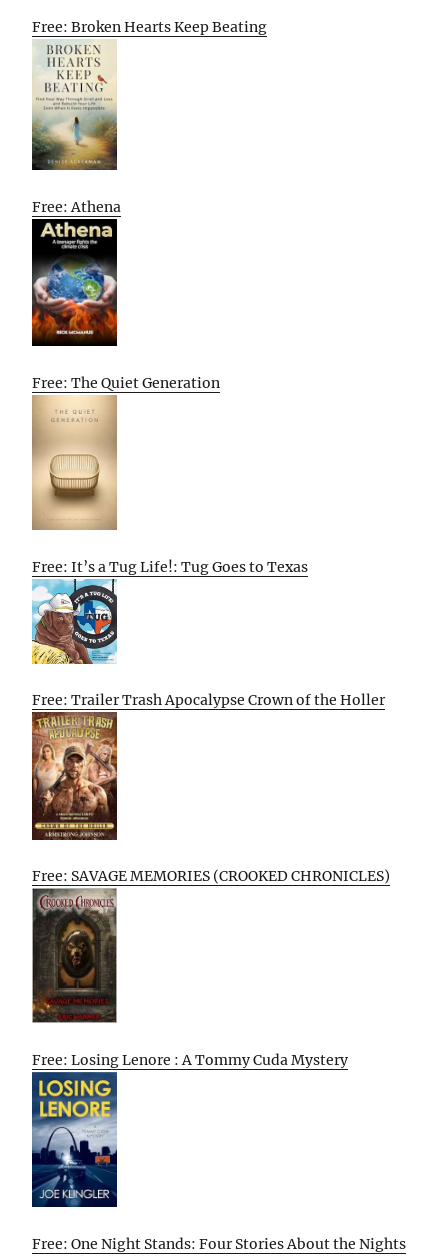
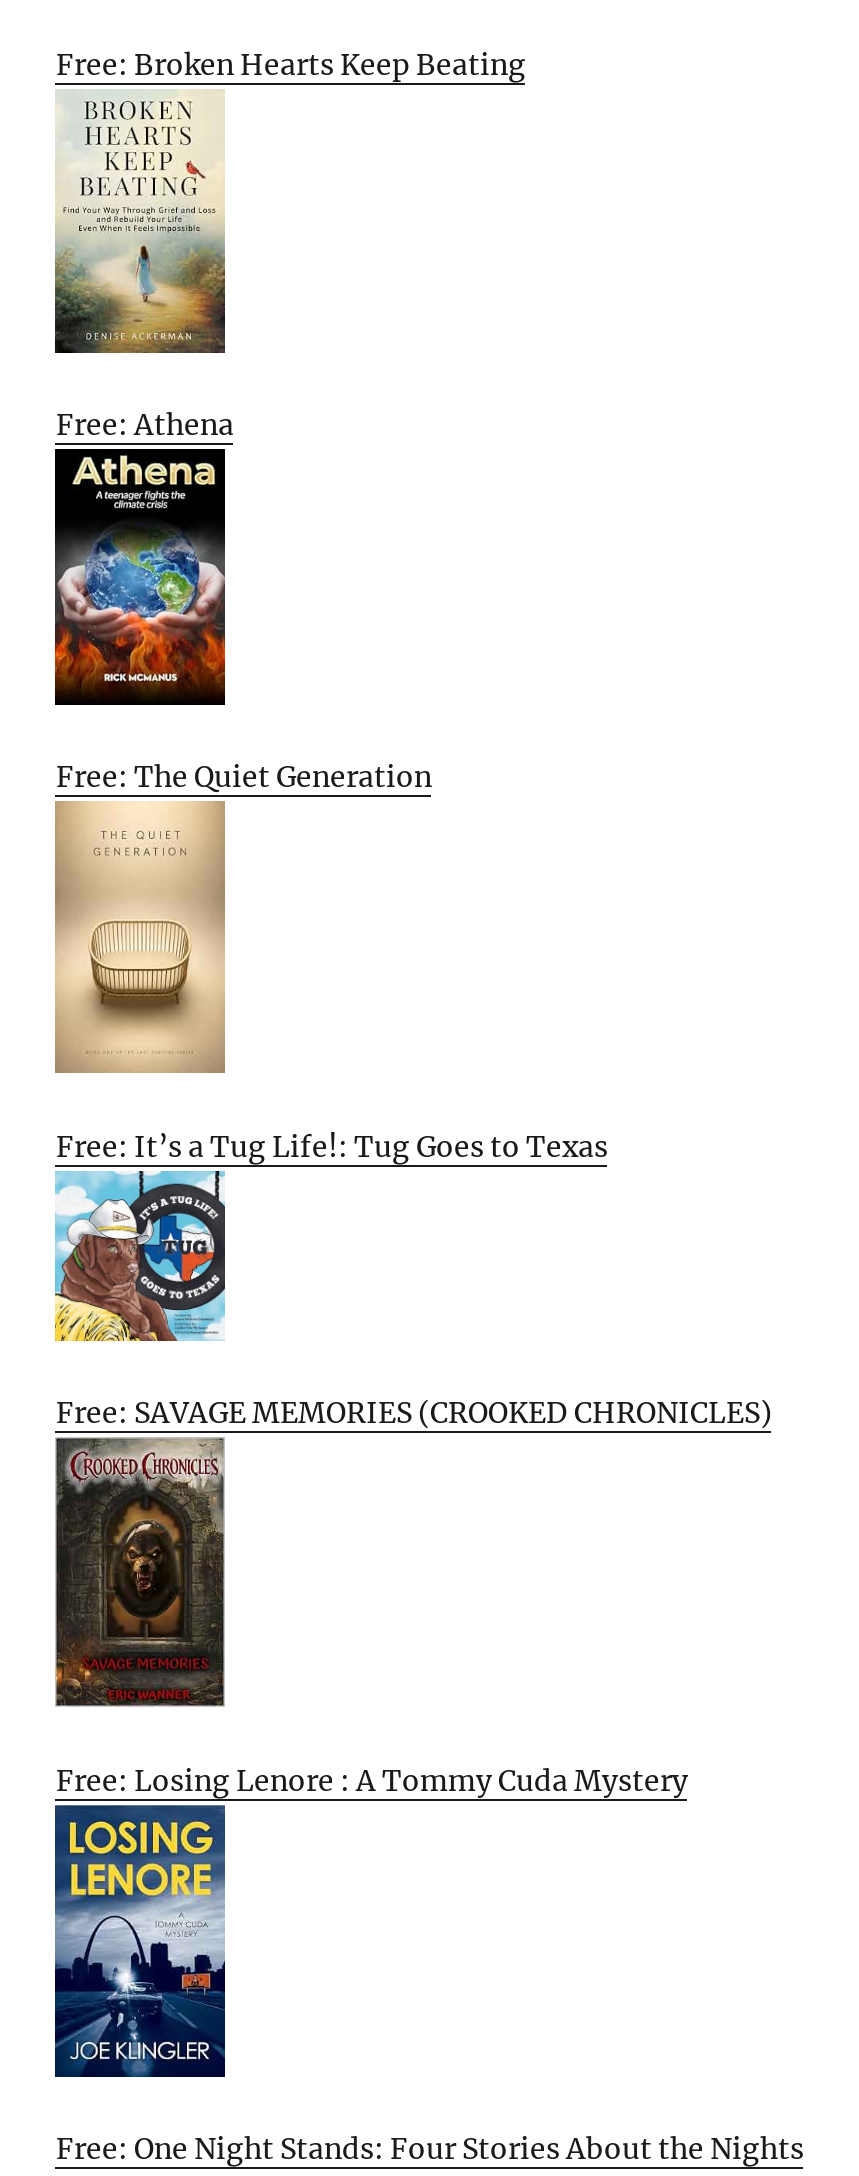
[32,691,385,709] Free: Trailer Trash Apocalypse Crown of the Holler -> none
[31,717,118,841] [image] -> none

